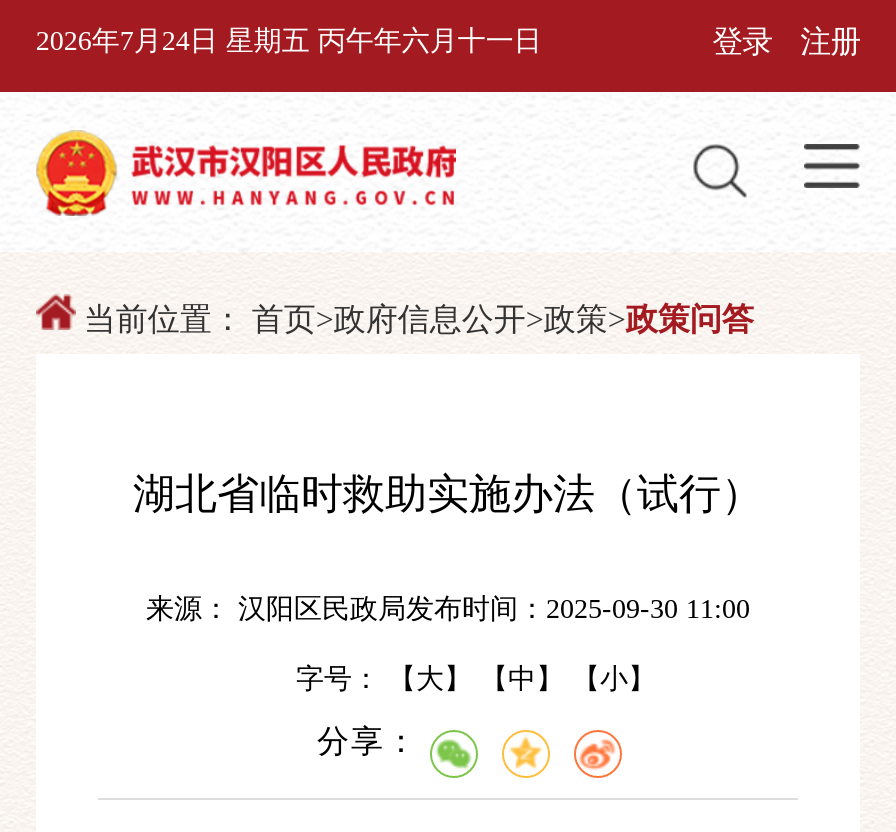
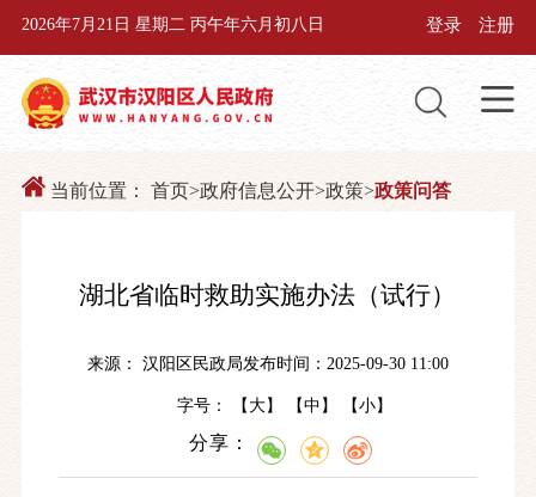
[36,26,542,56] 2026年7月24日 星期五 丙午年六月十一日 -> [21,16,324,33] 2026年7月21日 星期二 丙午年六月初八日

